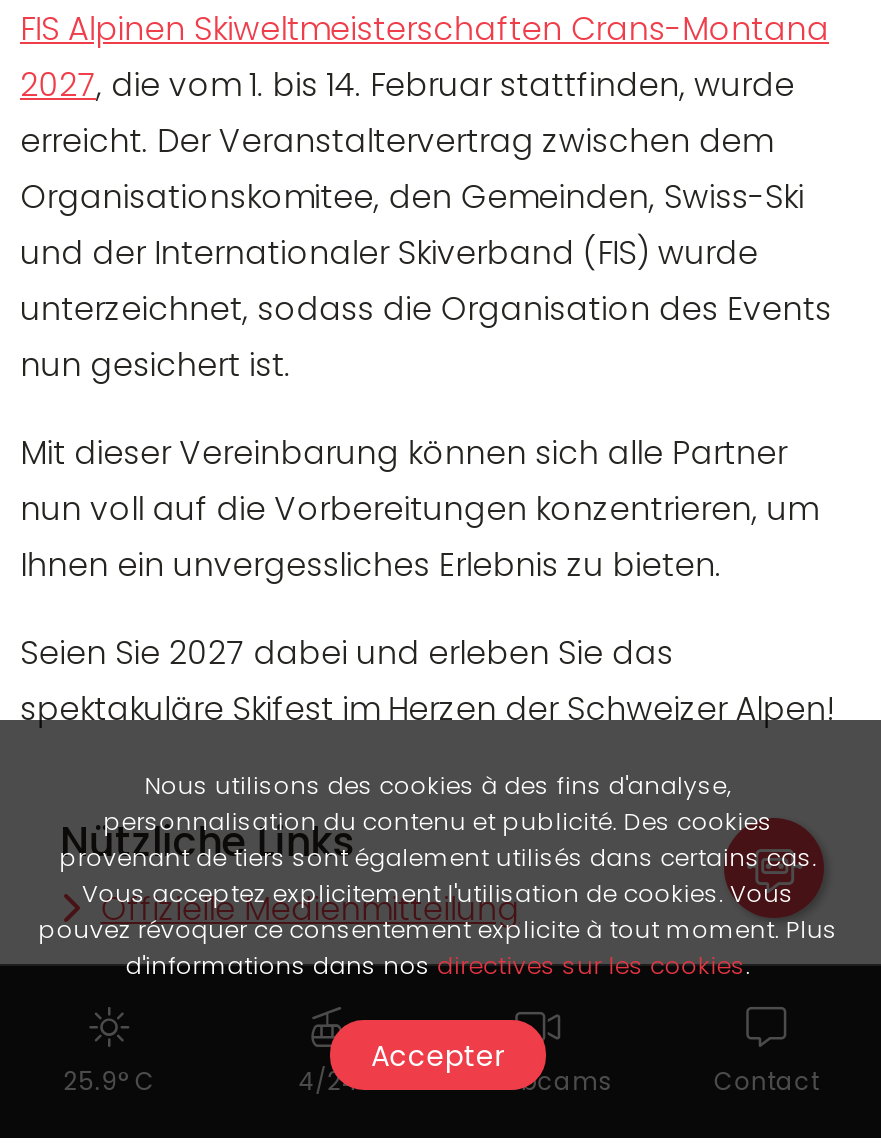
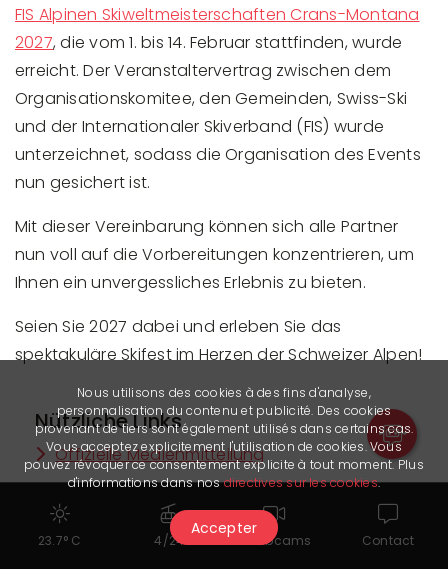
[64,1064,155,1098] 25.9° C -> [38,532,82,549] 23.7° C

